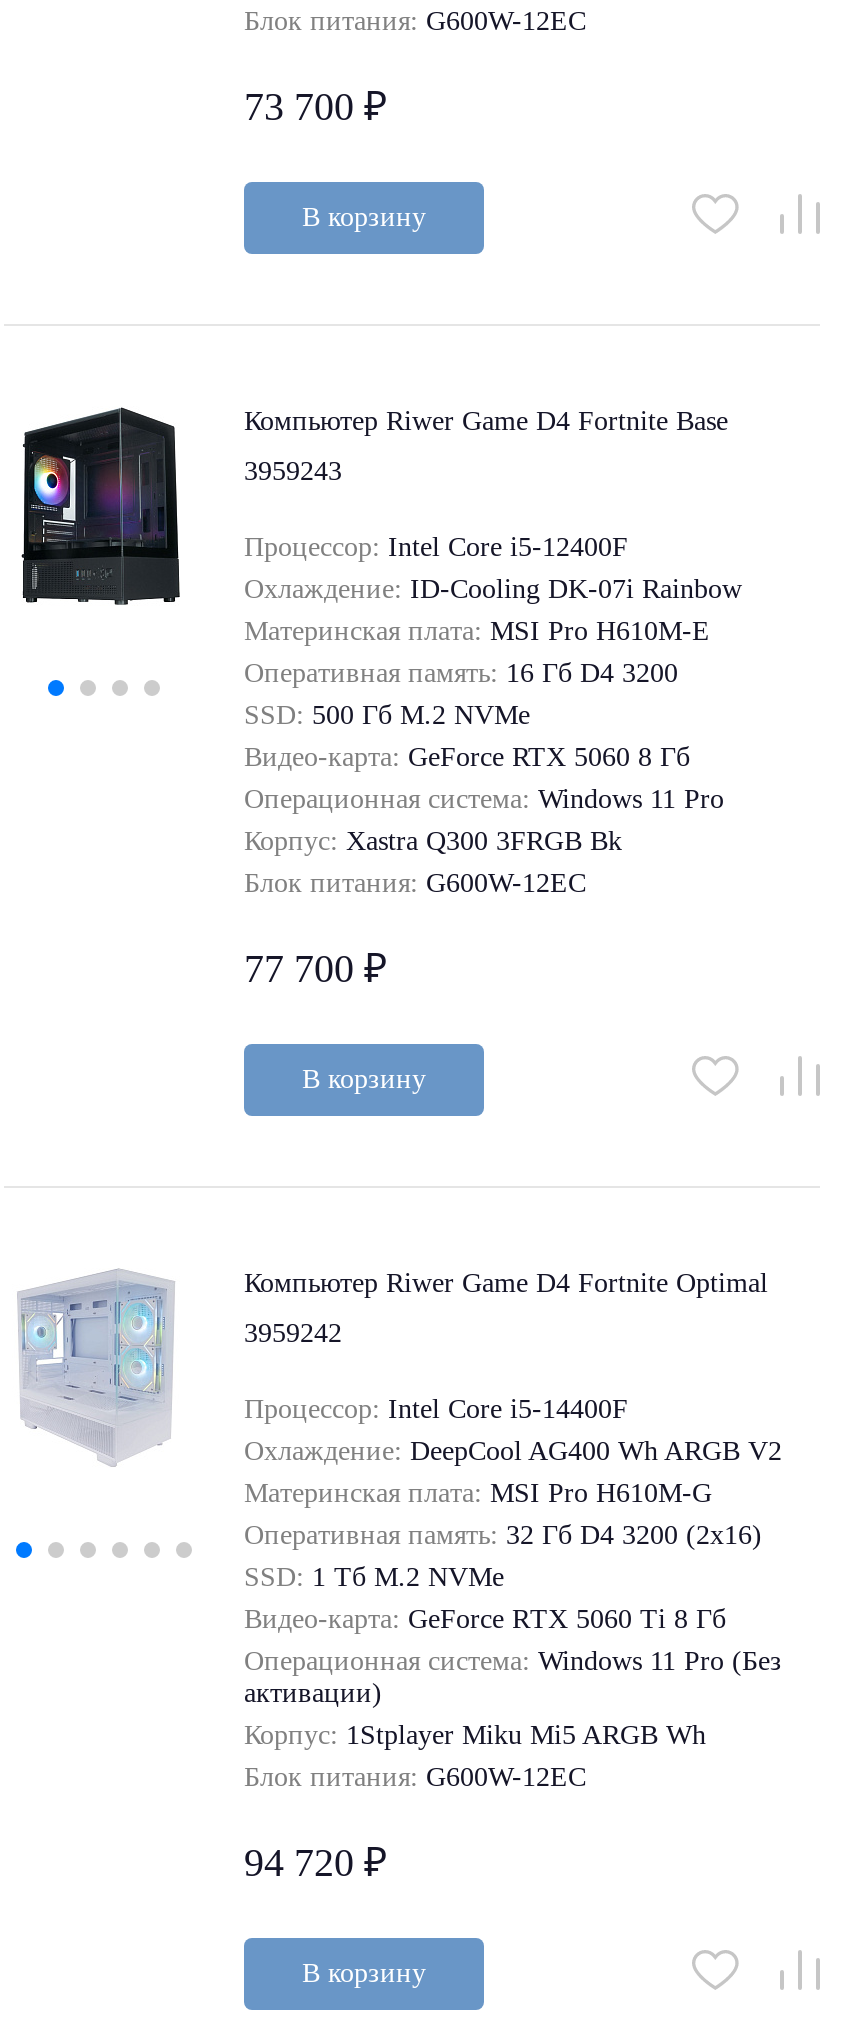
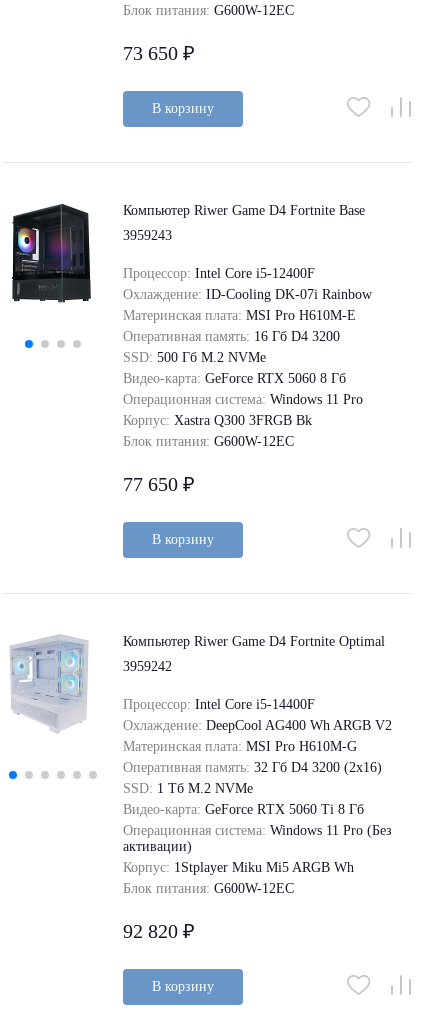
[244,84,388,128] 73 700 ₽ -> [123,42,195,64] 73 650 ₽
[244,946,388,990] 77 700 ₽ -> [123,473,195,495] 77 650 ₽
[244,1840,388,1884] 94 720 ₽ -> [123,920,195,942] 92 820 ₽

